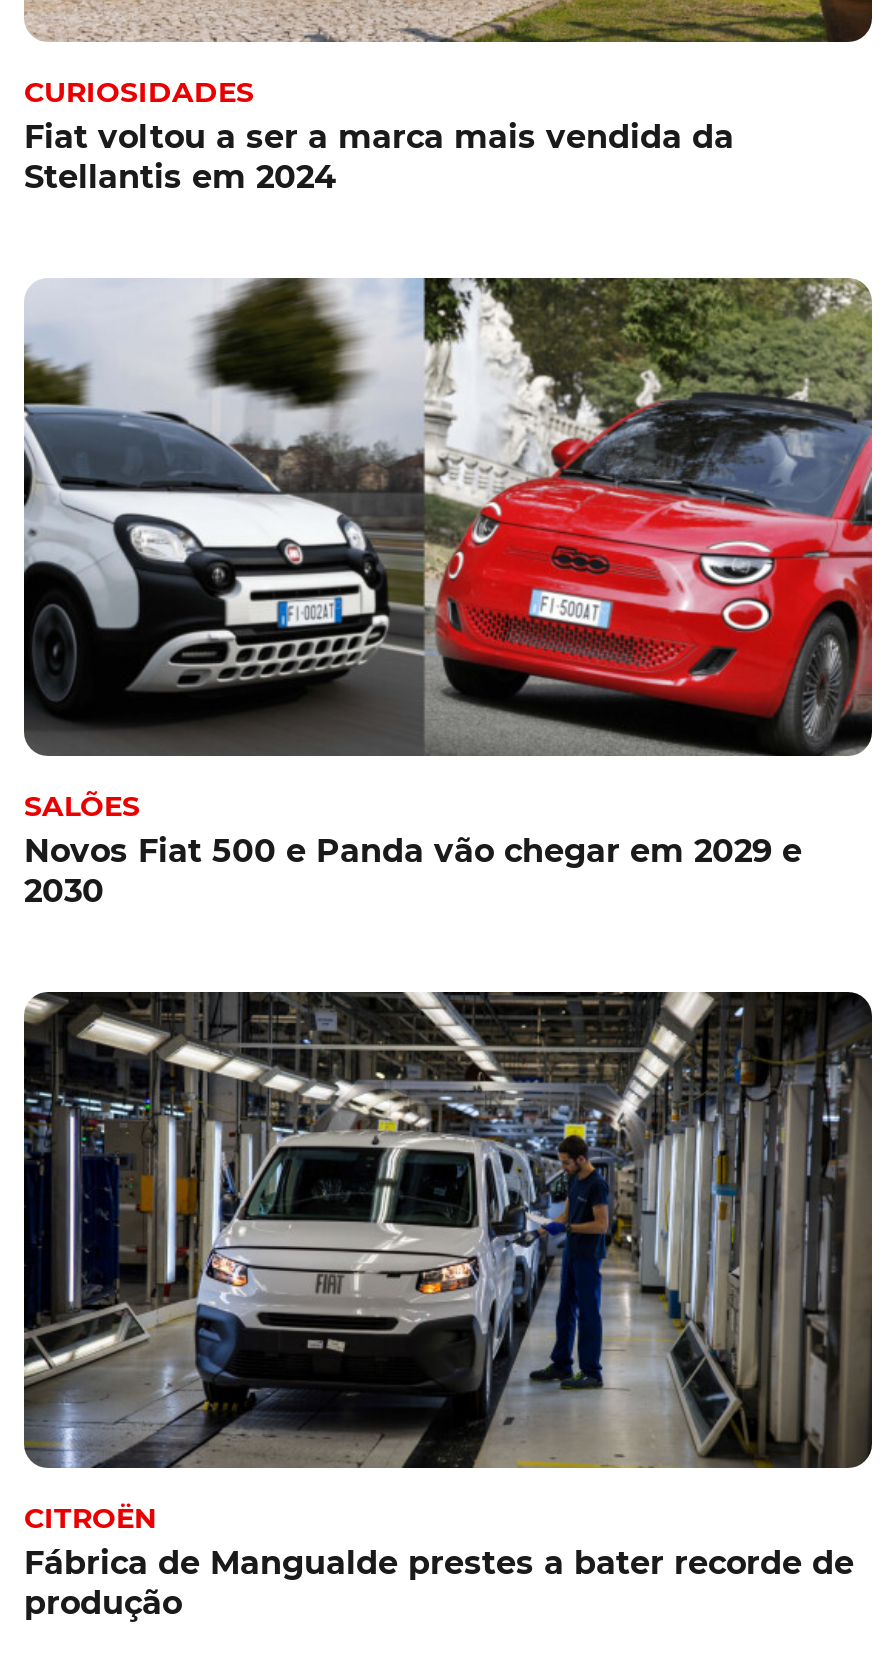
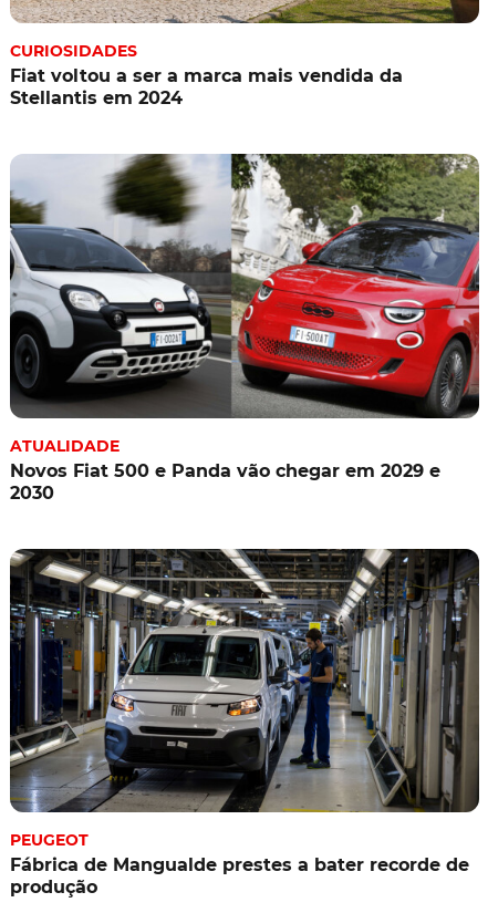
[24,787,140,823] SALÕES -> [10,435,120,455] ATUALIDADE
[24,1500,156,1536] CITROËN -> [10,830,89,850] PEUGEOT

